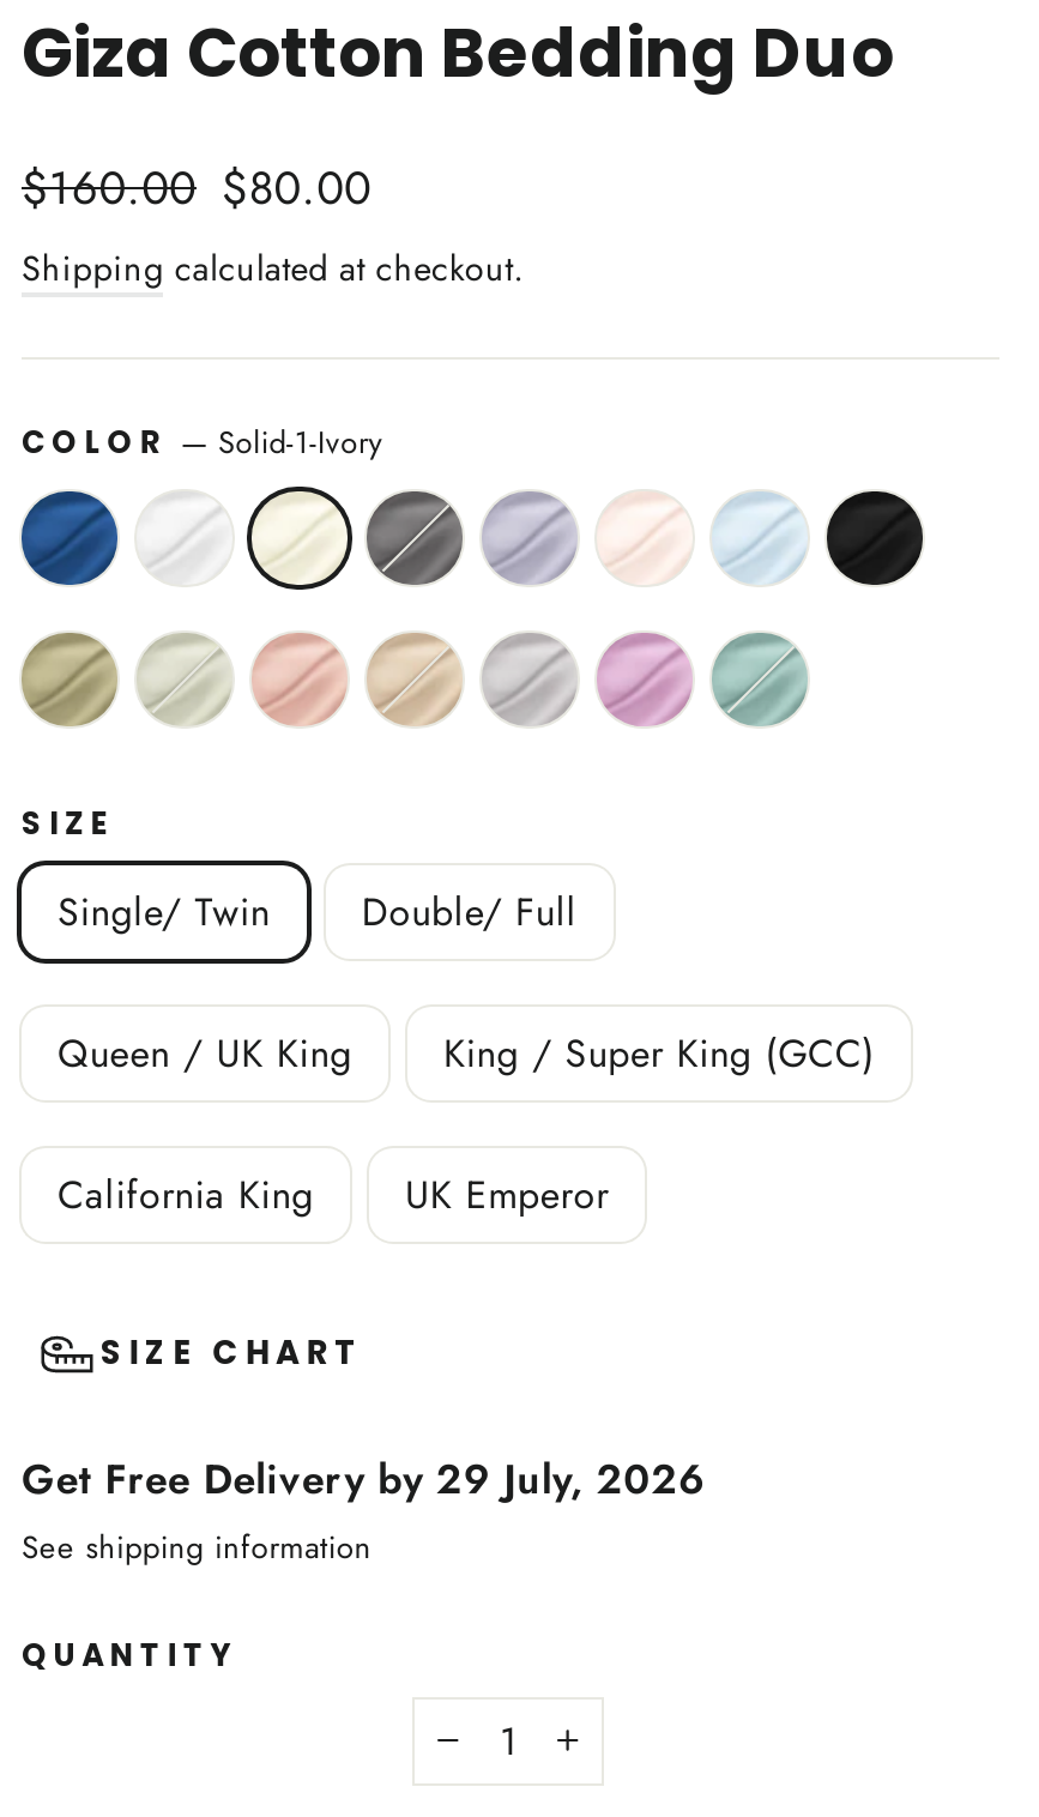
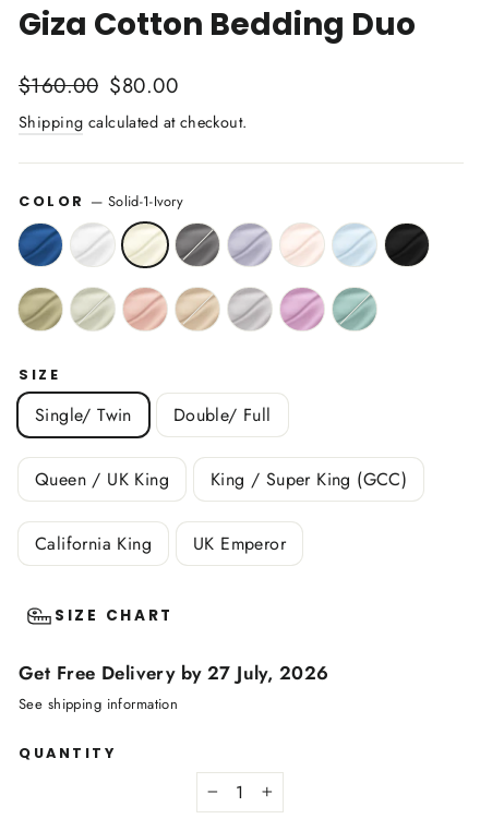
[22,1449,706,1507] Get Free Delivery by 29 July, 2026 -> [19,659,329,686] Get Free Delivery by 27 July, 2026

